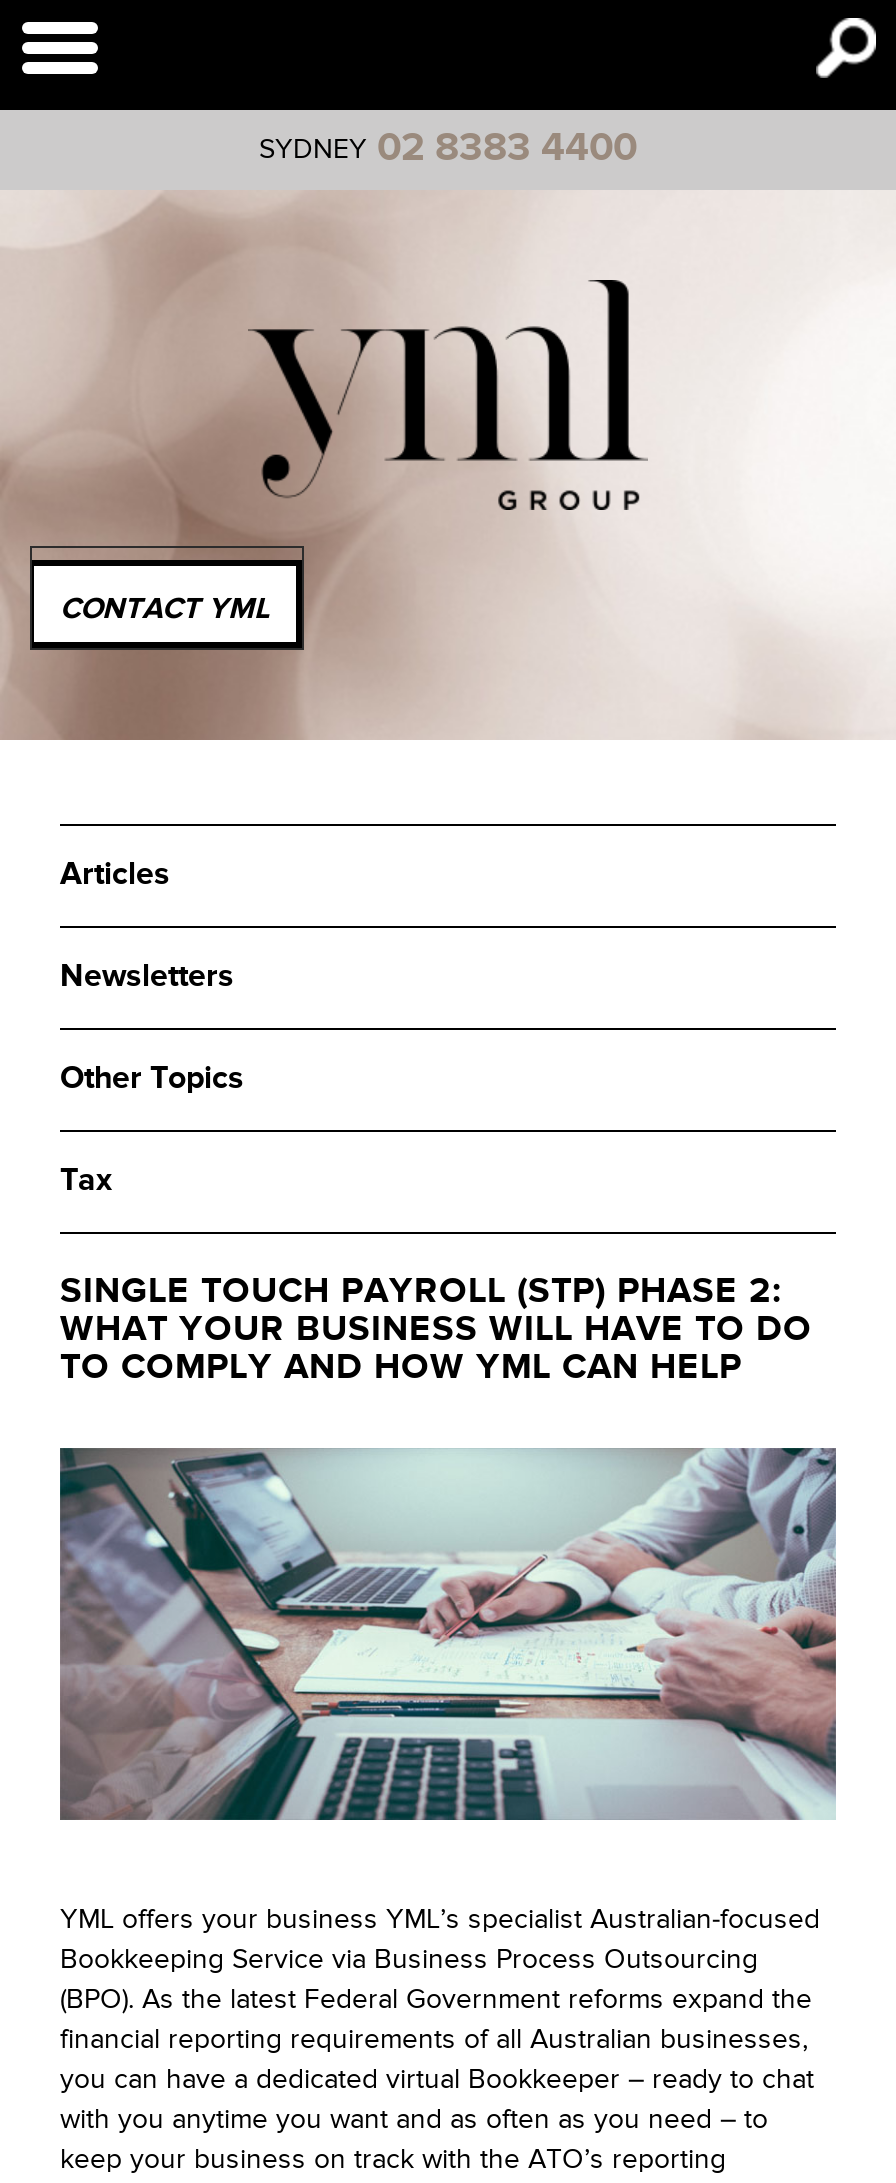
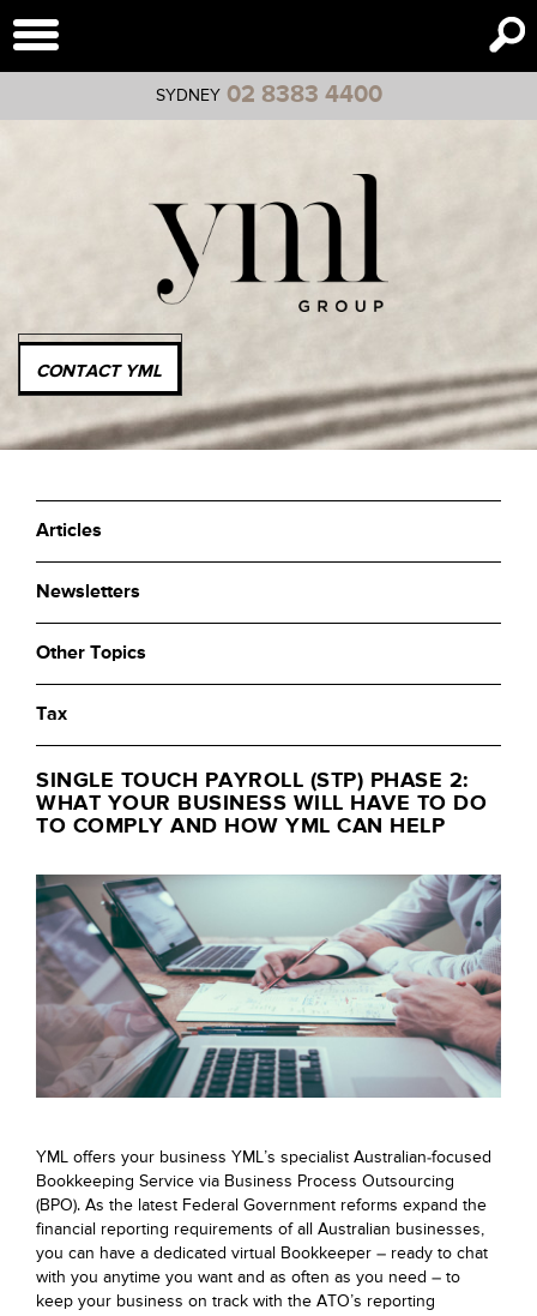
[6,192,890,740] [image] -> [4,121,533,450] [image]

